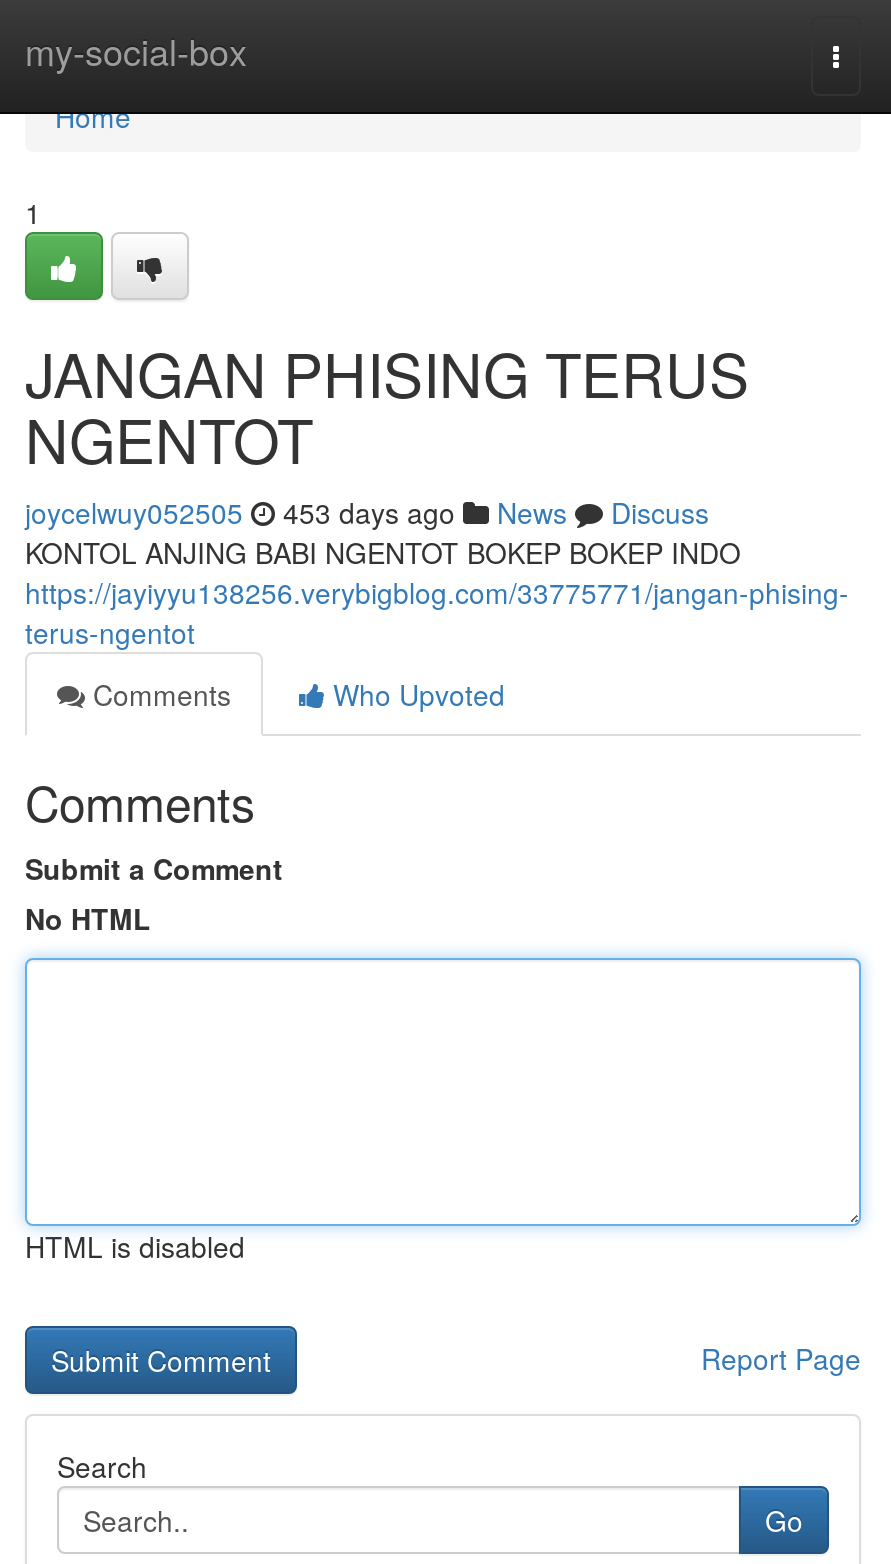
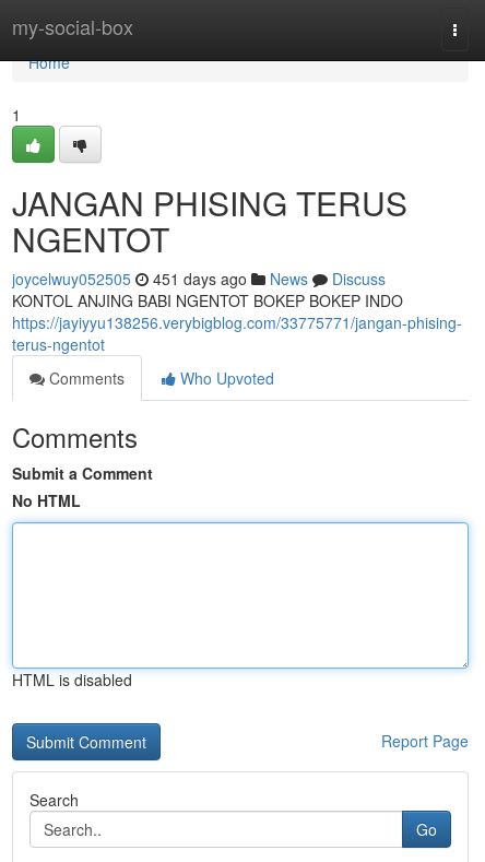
[25,492,709,532] joycelwuy052505 453 days ago News Discuss -> [12,268,386,290] joycelwuy052505 451 days ago News Discuss

